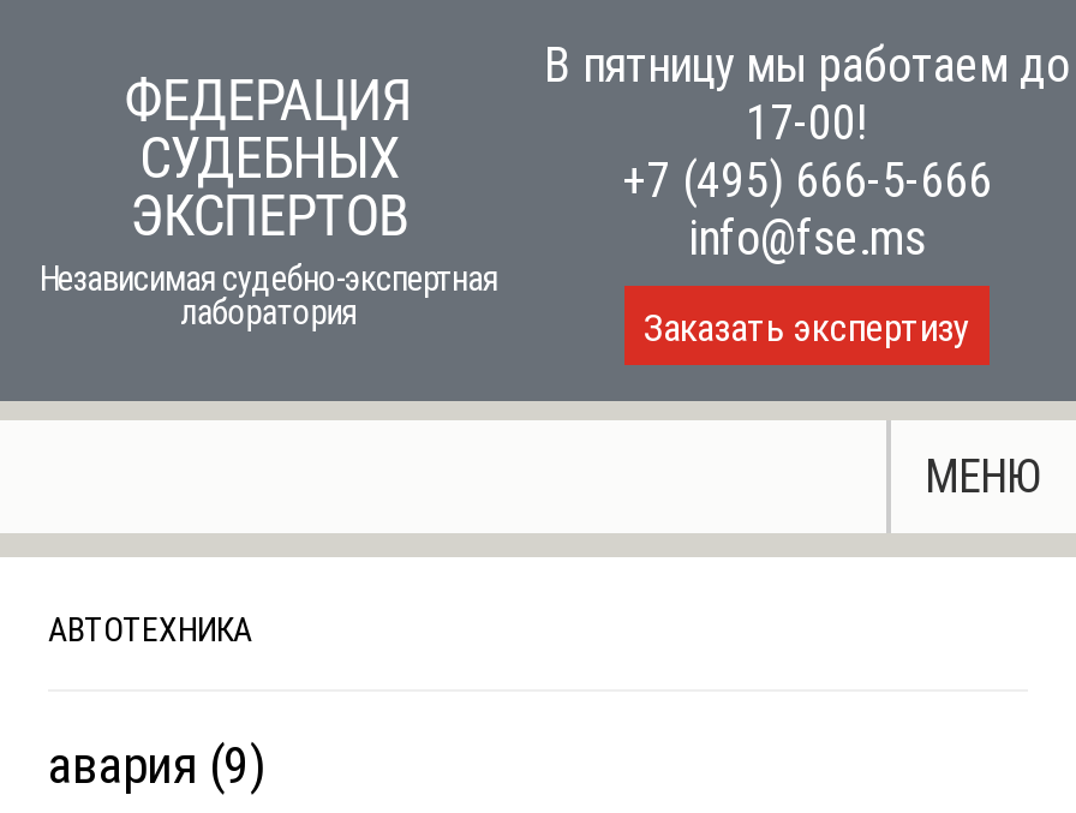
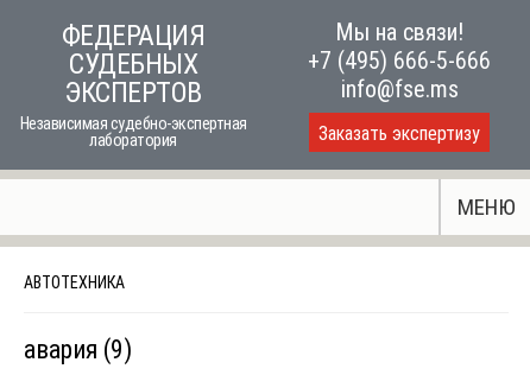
[544,36,1070,151] В пятницу мы работаем до | 17-00! -> [335,18,463,46] Мы на связи!

